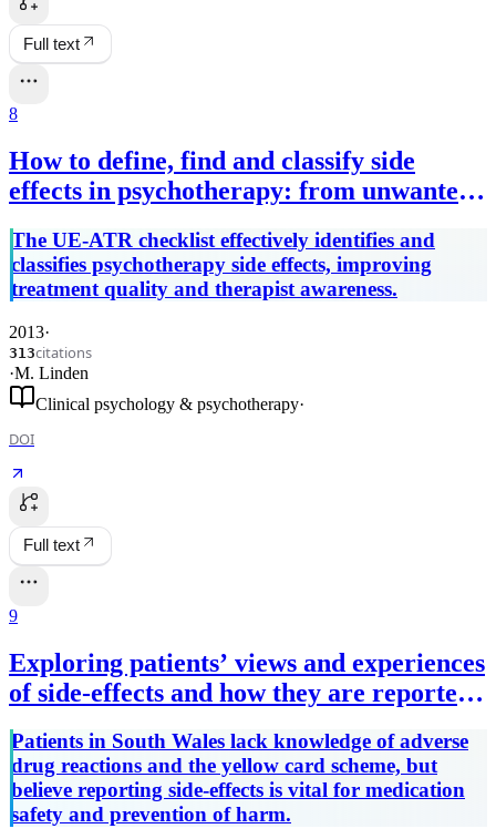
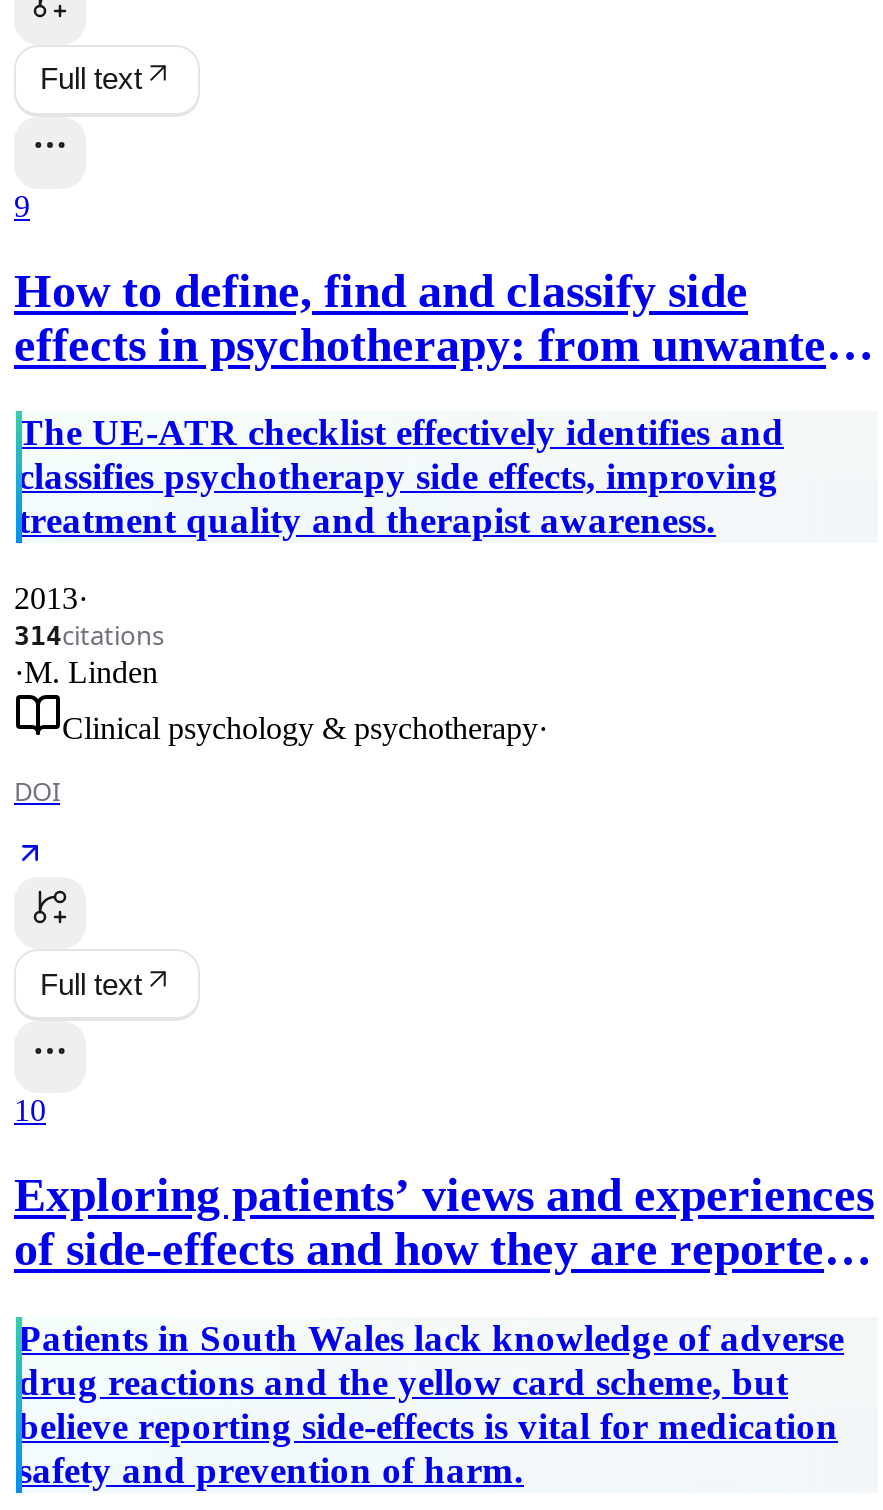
[9,104,18,123] 8 -> [14,188,30,222] 9
[9,342,92,362] 313citations -> [14,617,164,653] 314citations
[9,606,18,625] 9 -> [14,1093,46,1127] 10

